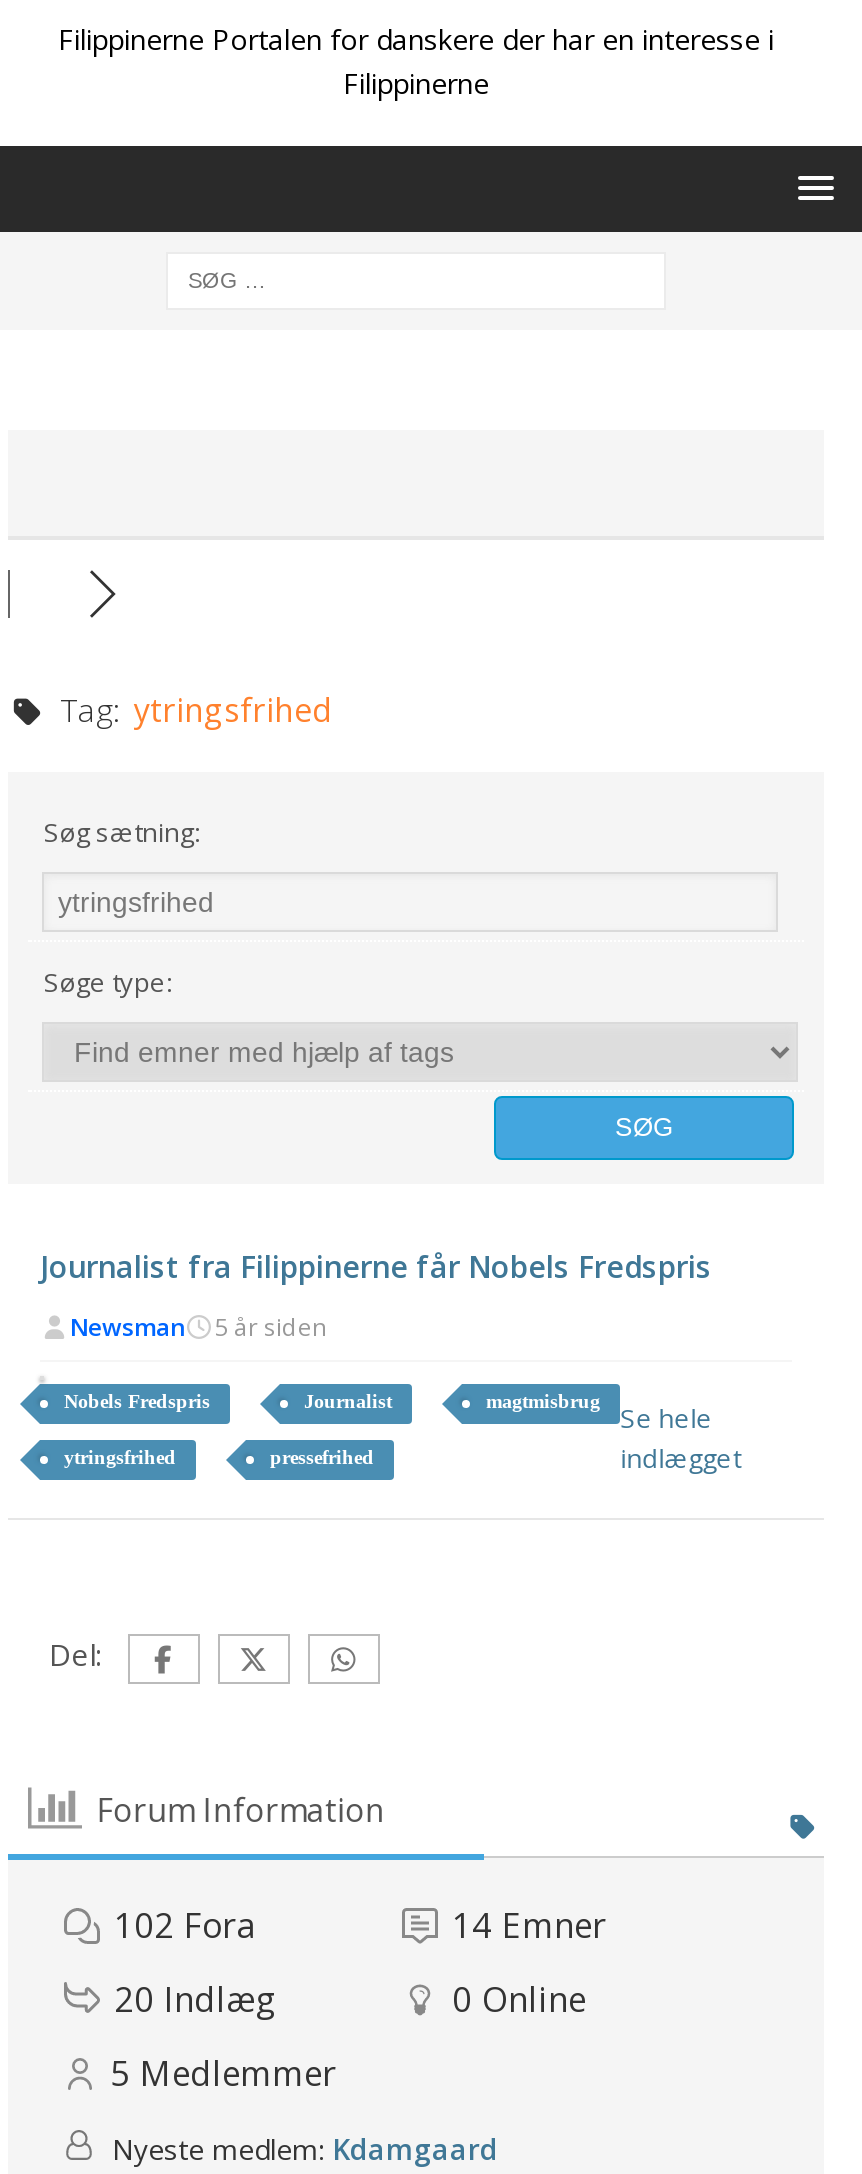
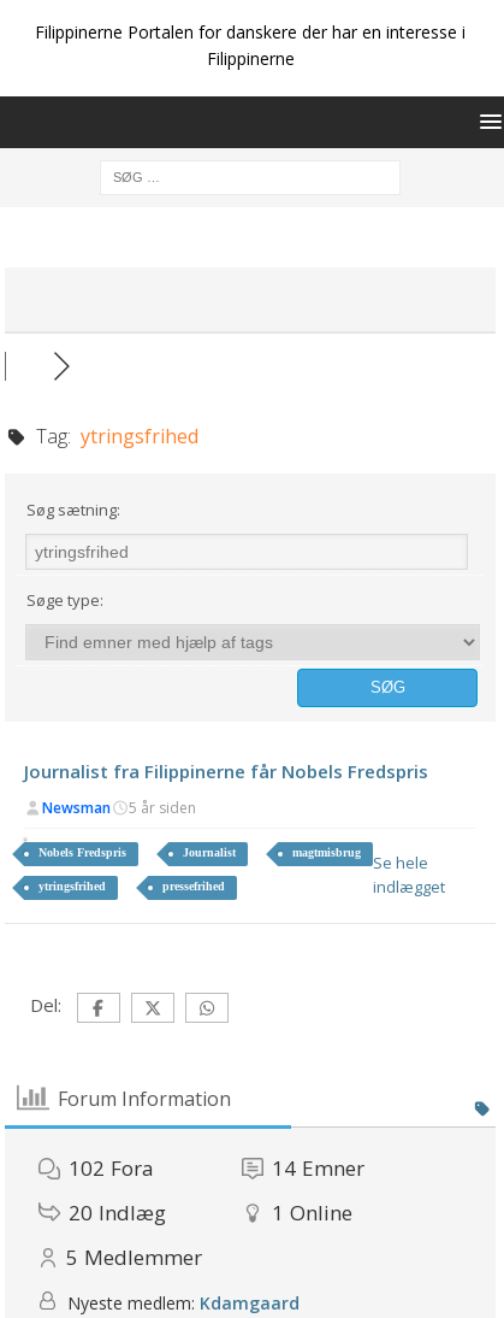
[452,1976,586,2022] 0 Online -> [272,1199,352,1226] 1 Online

